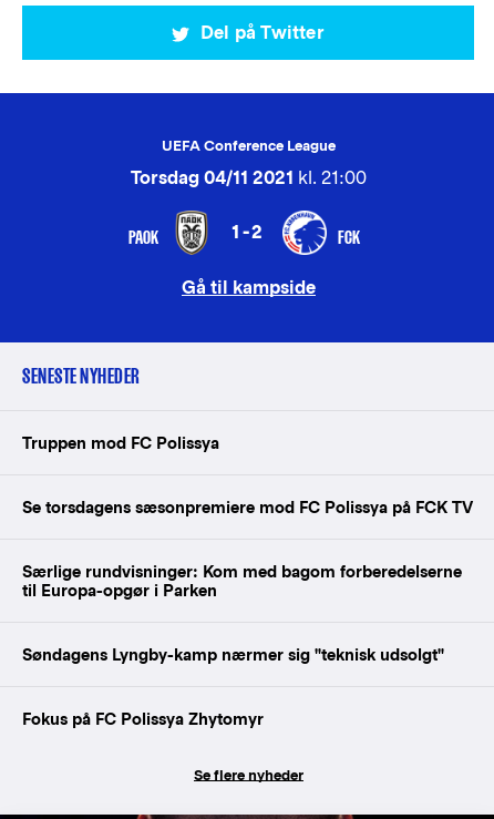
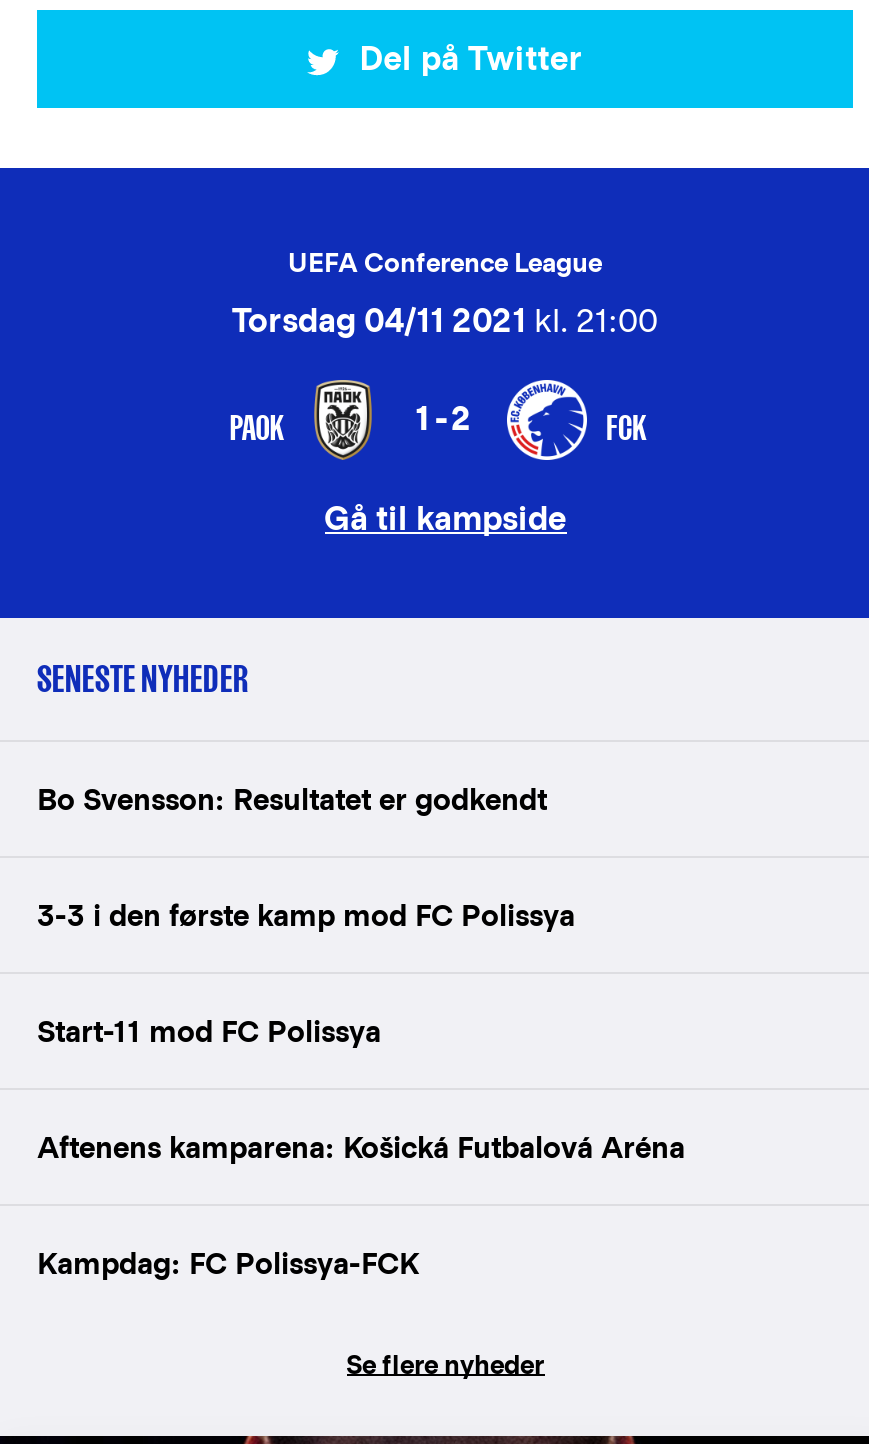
[22,433,219,452] Truppen mod FC Polissya -> [37,782,547,816] Bo Svensson: Resultatet er godkendt
[22,498,473,516] Se torsdagens sæsonpremiere mod FC Polissya på FCK TV -> [37,898,575,932] 3-3 i den første kamp mod FC Polissya
[22,562,462,600] Særlige rundvisninger: Kom med bagom forberedelserne | til Europa-opgør i Parken -> [37,1014,381,1048] Start-11 mod FC Polissya
[22,645,444,664] Søndagens Lyngby-kamp nærmer sig "teknisk udsolgt" -> [37,1130,685,1164] Aftenens kamparena: Košická Futbalová Aréna
[22,709,264,728] Fokus på FC Polissya Zhytomyr -> [37,1246,419,1280] Kampdag: FC Polissya-FCK

